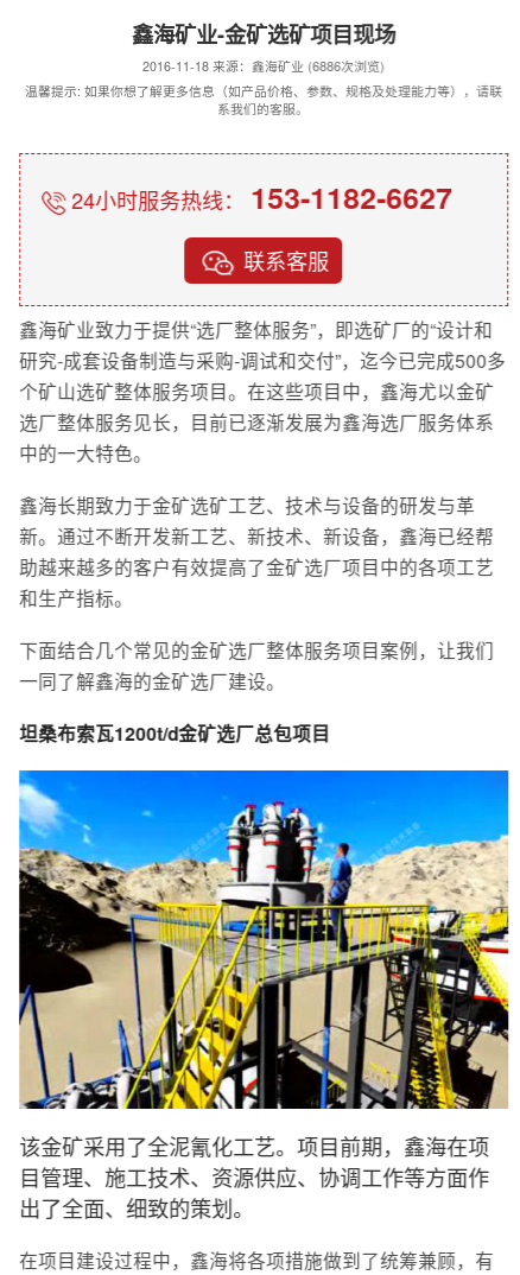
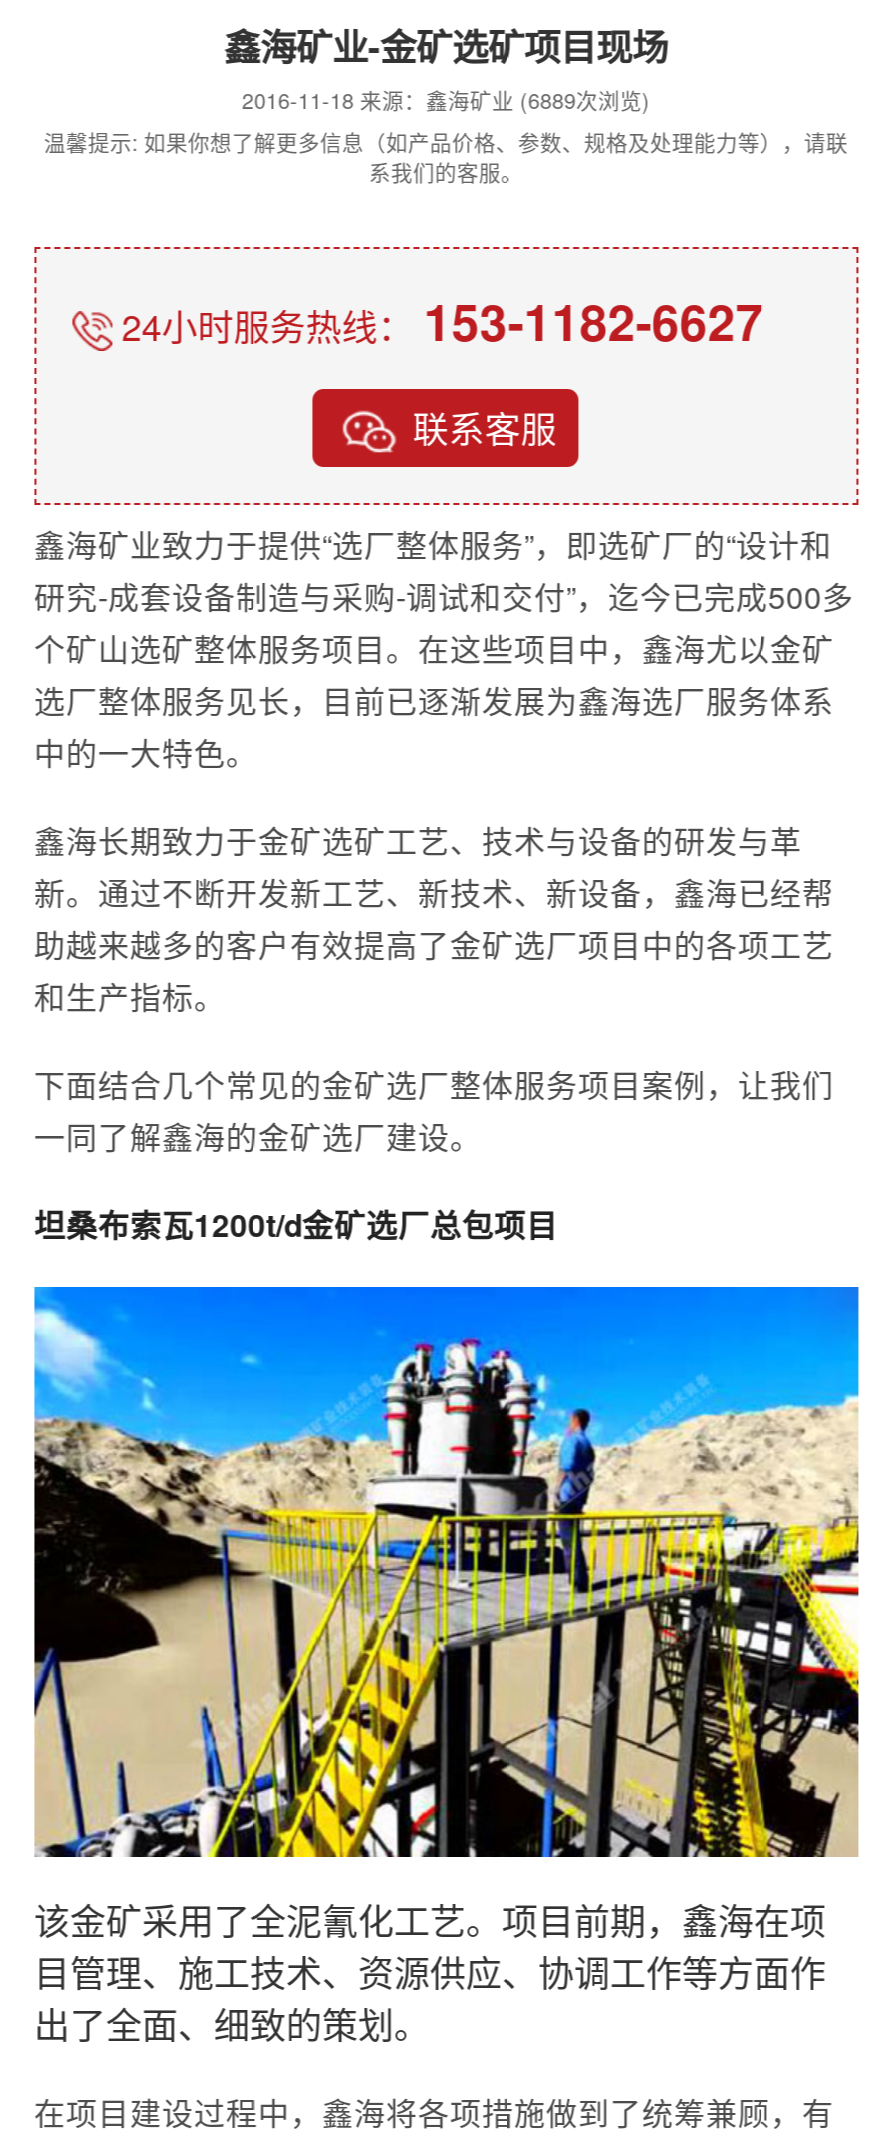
[142,57,385,75] 2016-11-18 来源：鑫海矿业 (6886次浏览) -> [242,85,650,115] 2016-11-18 来源：鑫海矿业 (6889次浏览)

